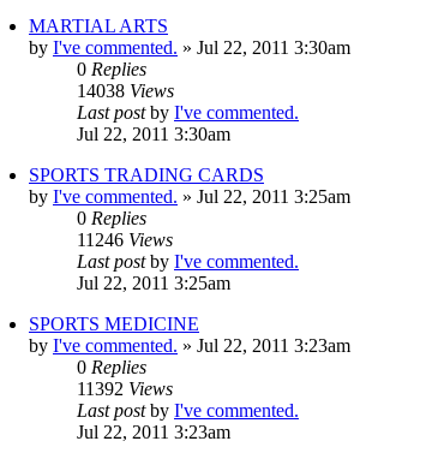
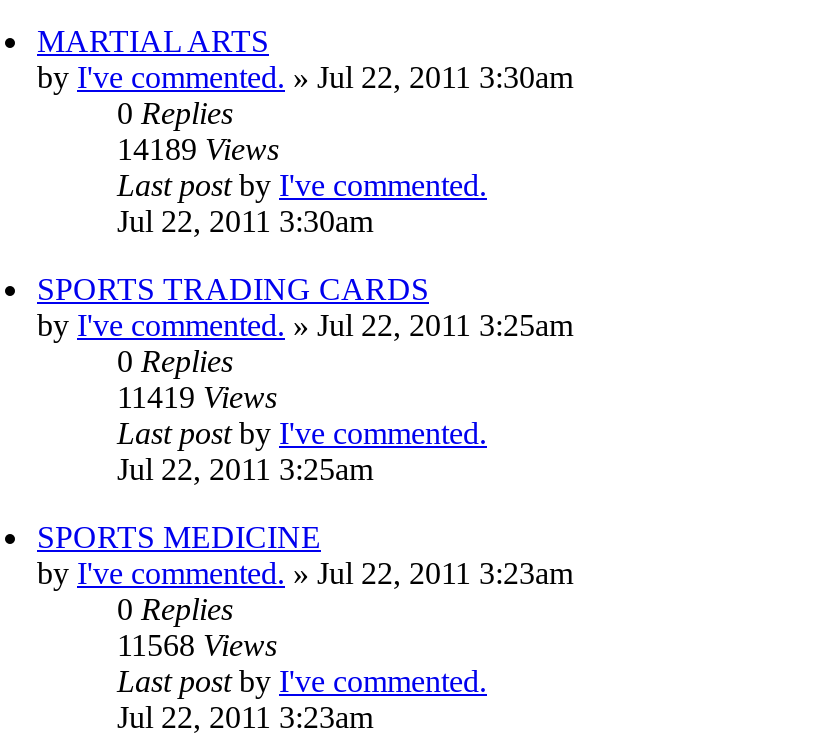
[77,80,174,100] 14038 Views -> [117,131,279,165] 14189 Views
[77,229,173,249] 11246 Views -> [117,379,277,413] 11419 Views
[77,378,173,398] 11392 Views -> [117,627,277,661] 11568 Views

